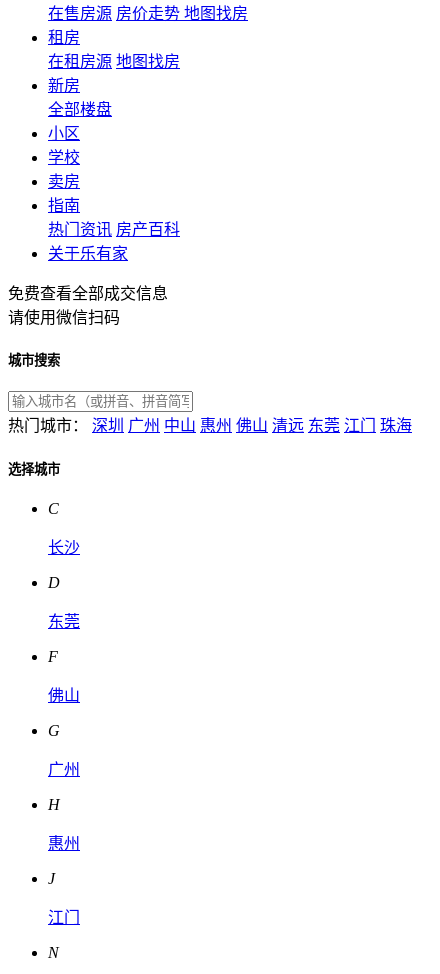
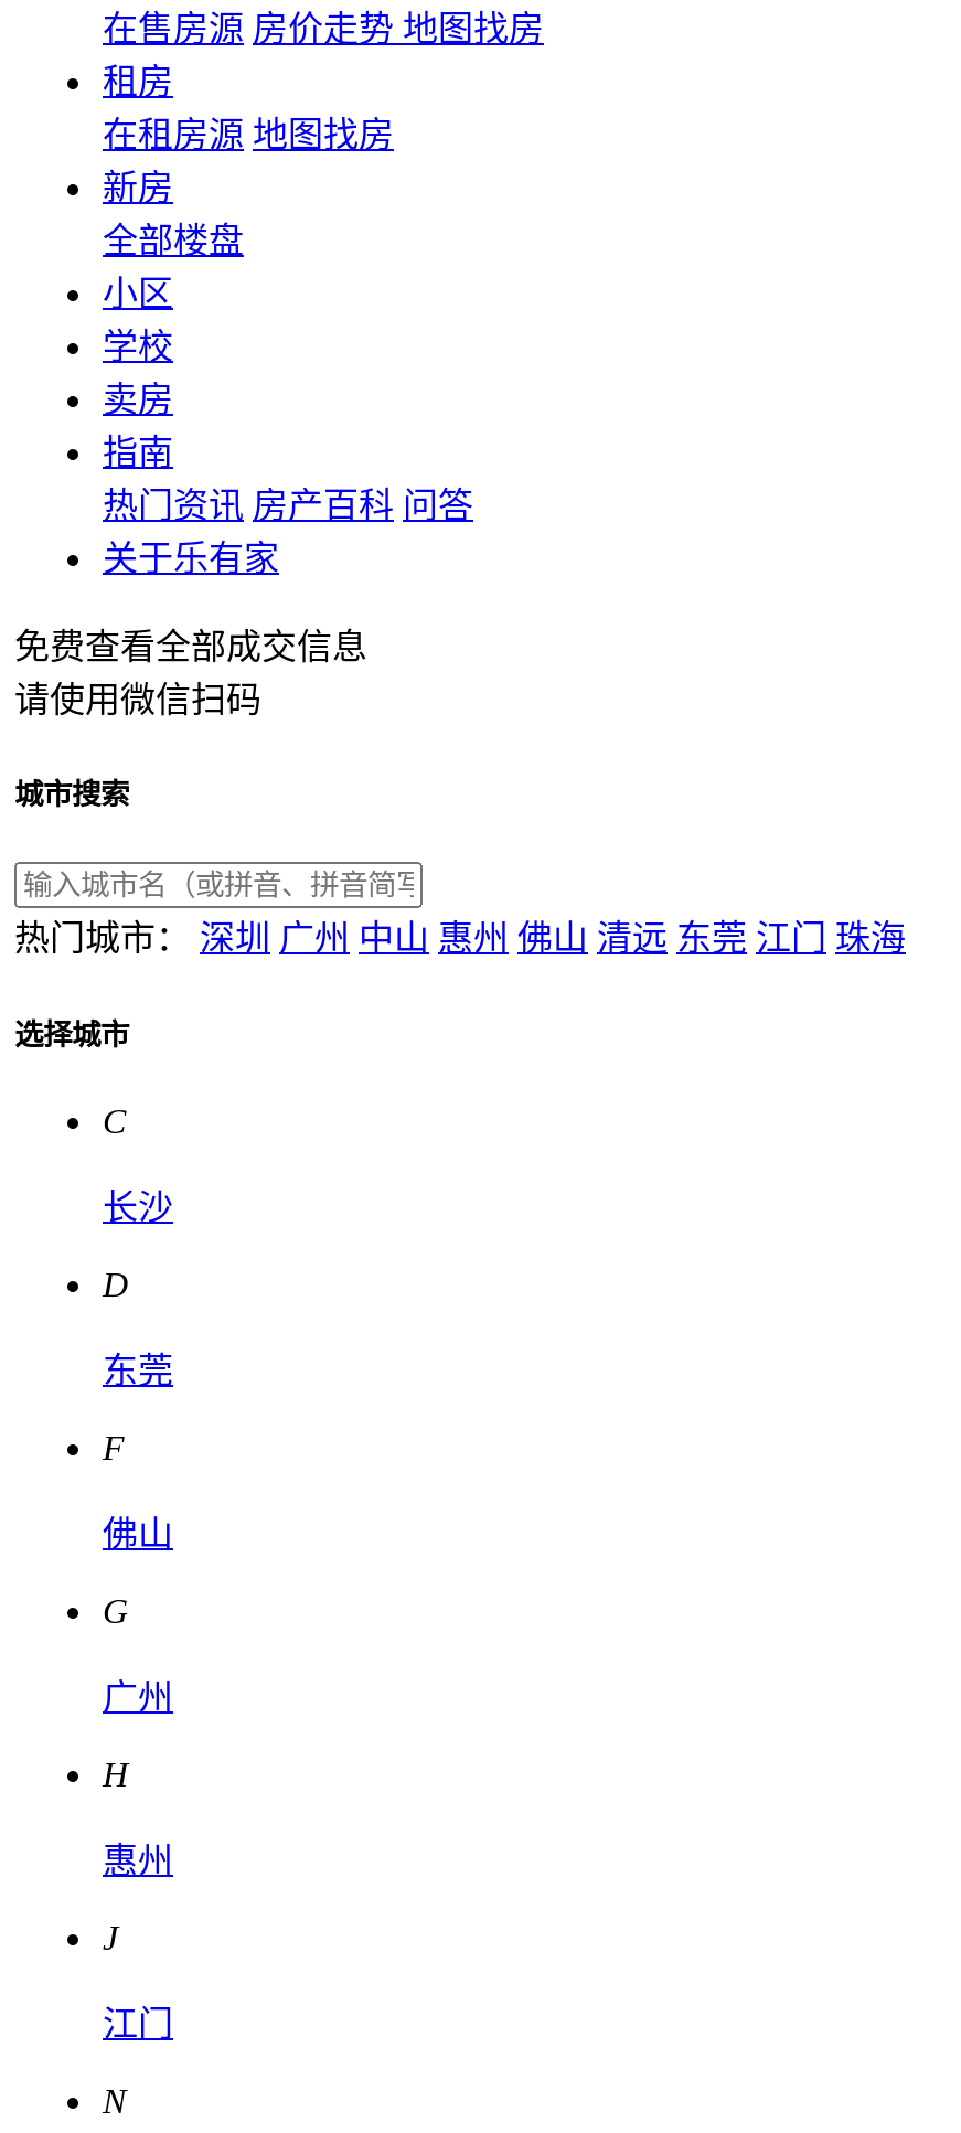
[48,221,180,238] 热门资讯 房产百科 -> [103,487,473,524] 热门资讯 房产百科 问答

